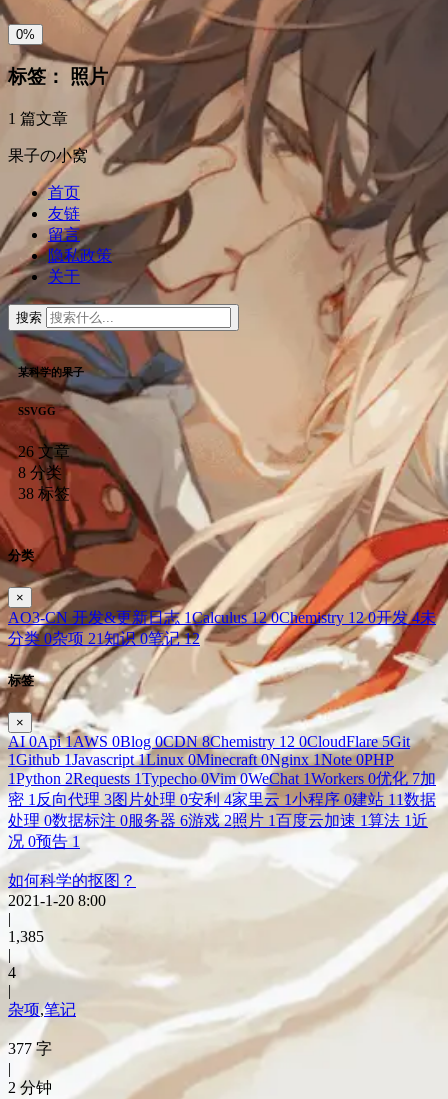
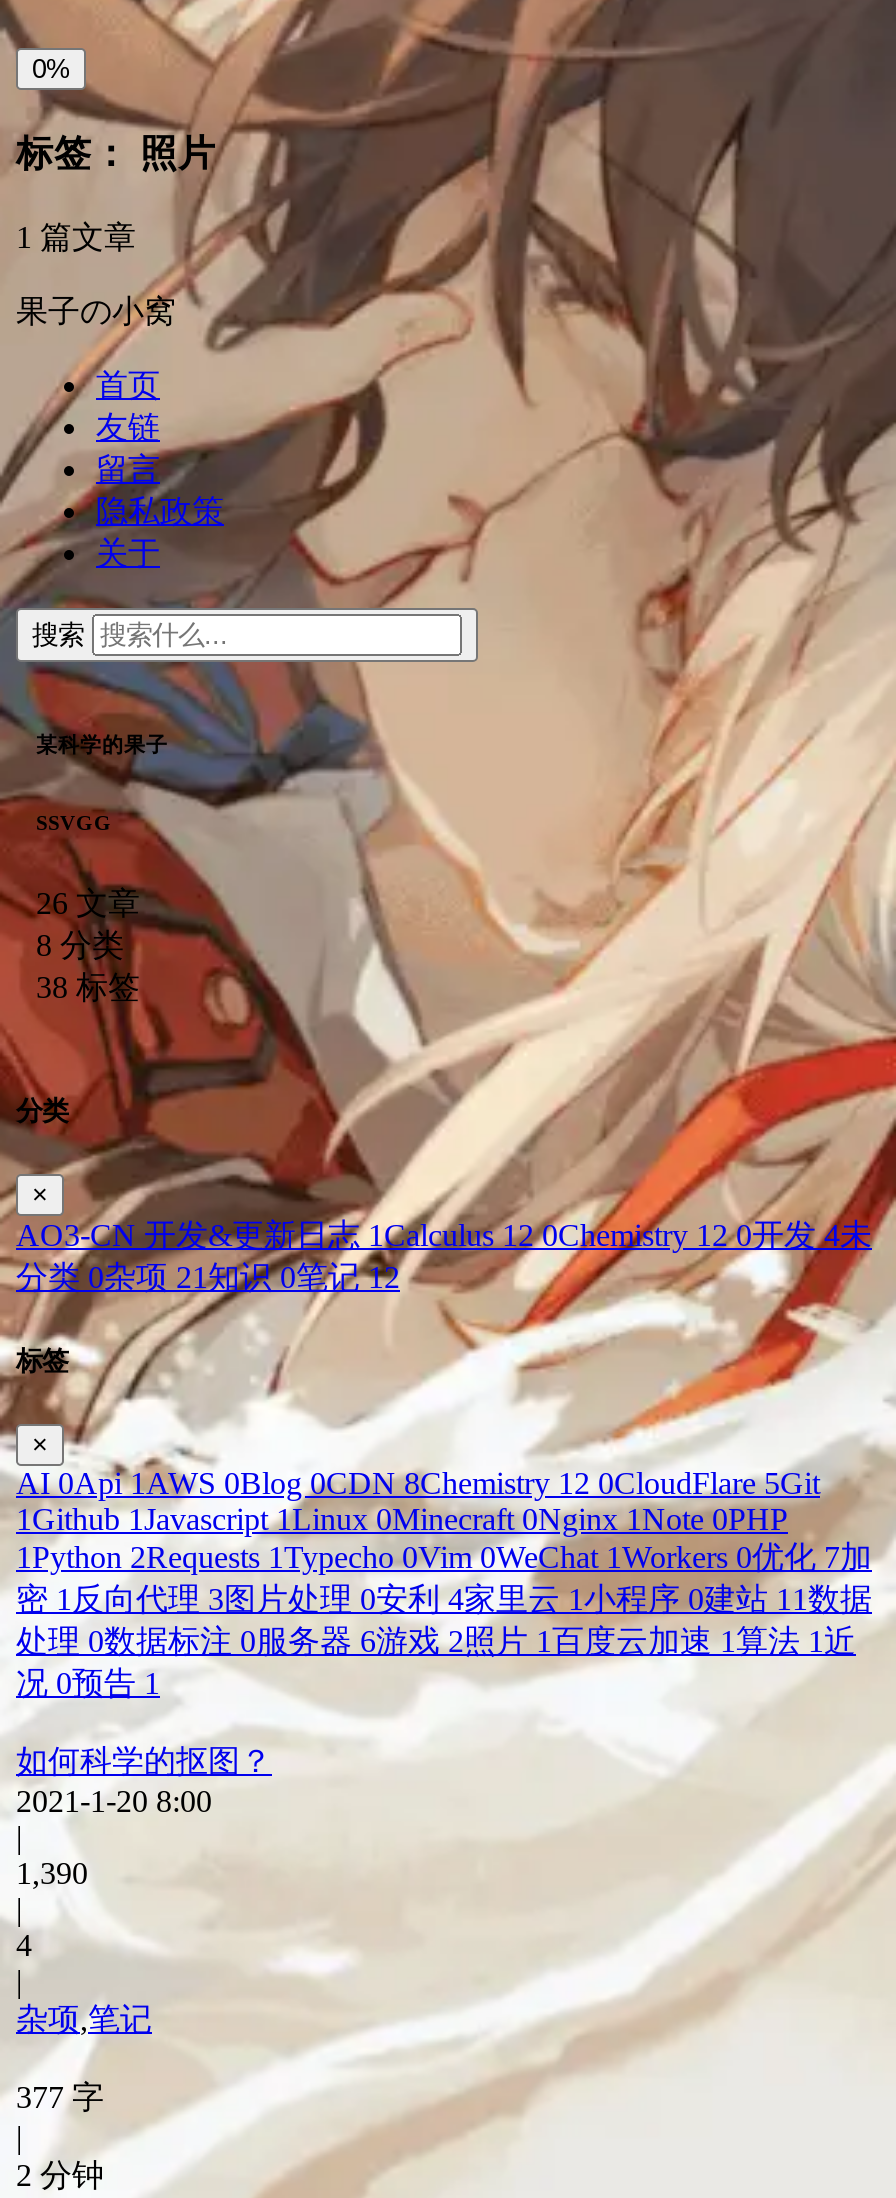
[8,928,44,945] 1,385 -> [16,1857,88,1891] 1,390

